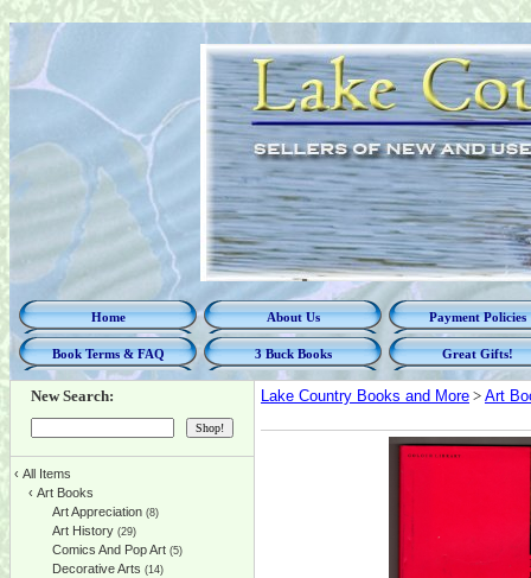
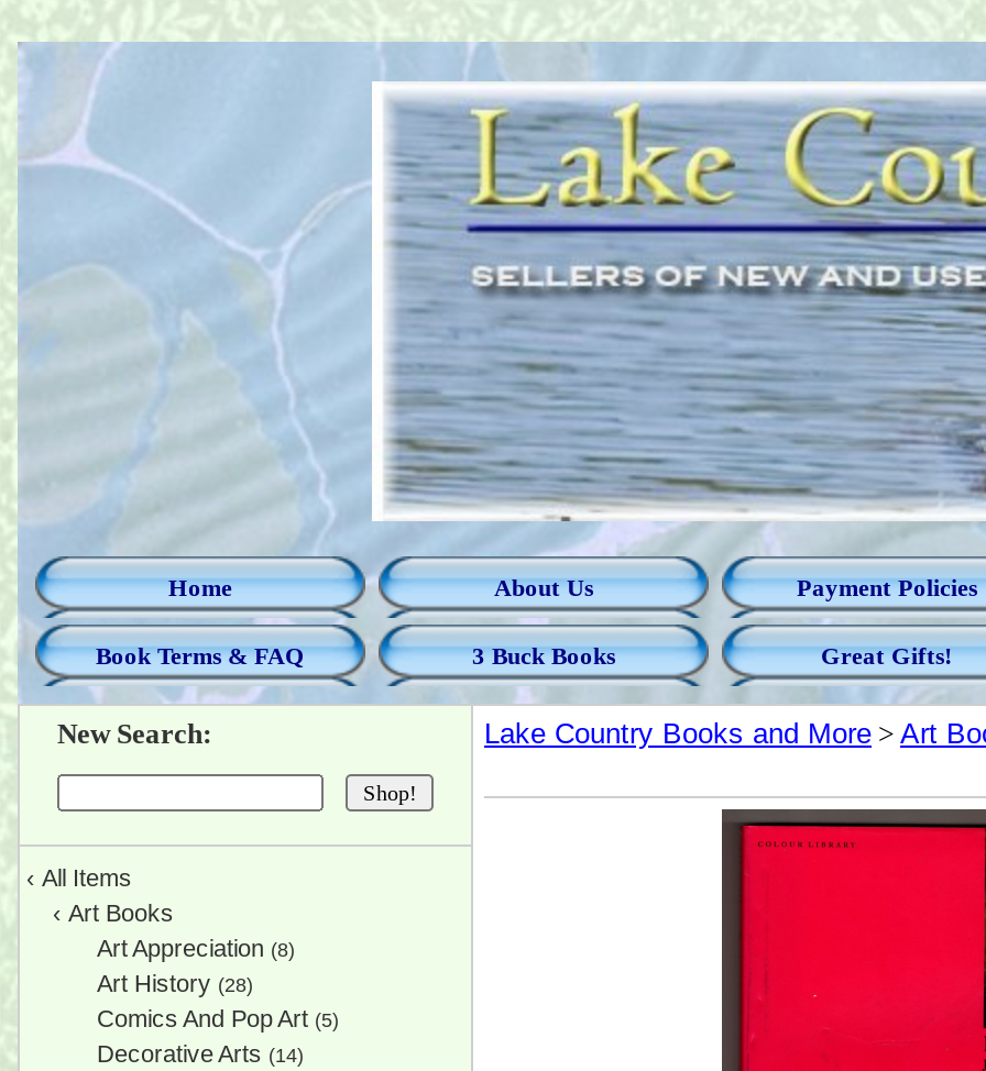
[52,523,136,538] Art History (29) -> [97,970,253,996] Art History (28)

